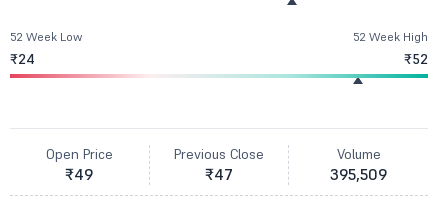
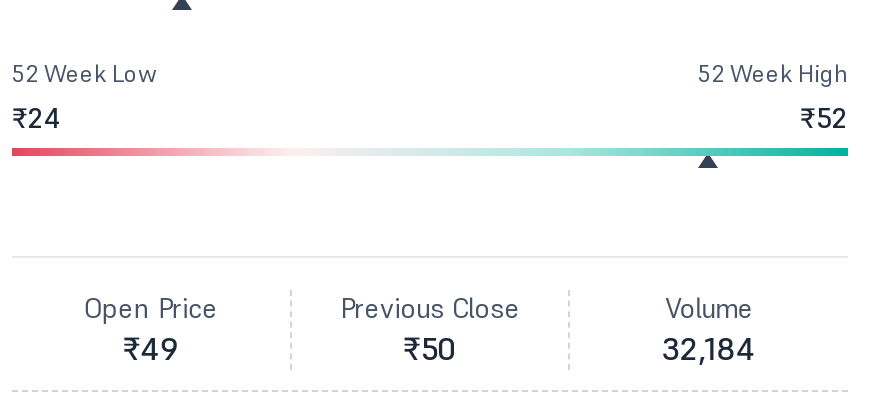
[205,164,233,184] ₹47 -> [403,328,457,368] ₹50
[330,164,387,184] 395,509 -> [662,328,756,368] 32,184

